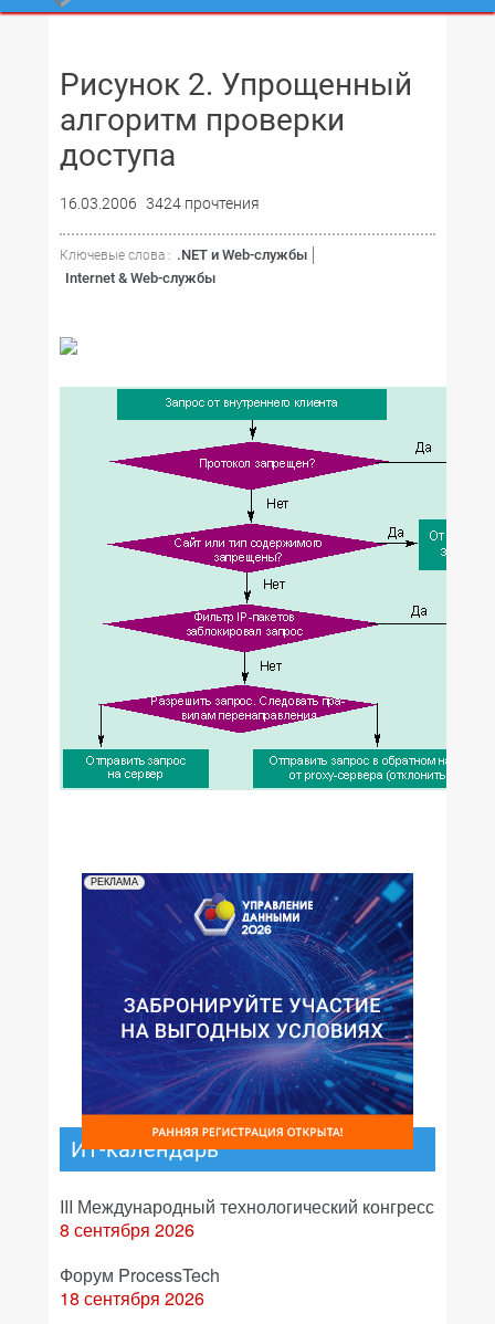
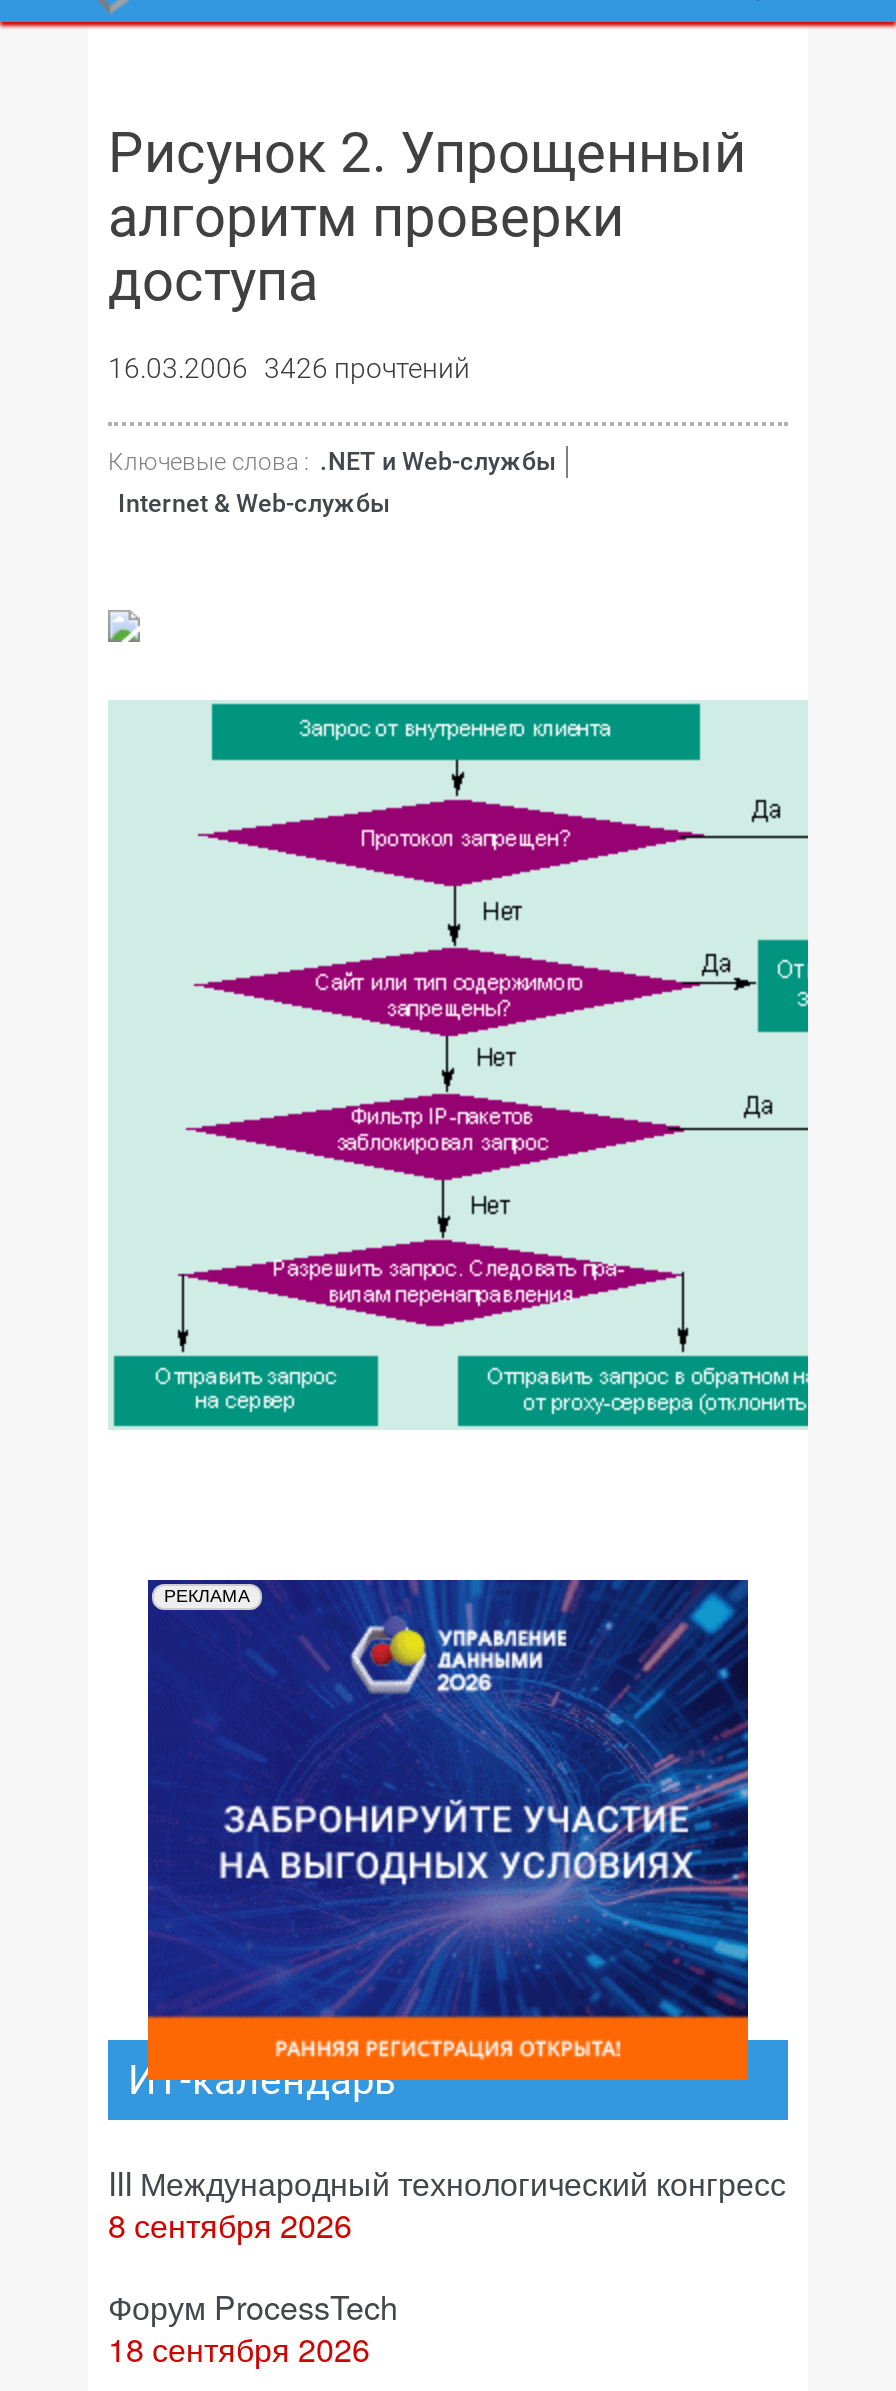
[60,195,260,212] 16.03.2006 3424 прочтения -> [108,352,470,384] 16.03.2006 3426 прочтений

